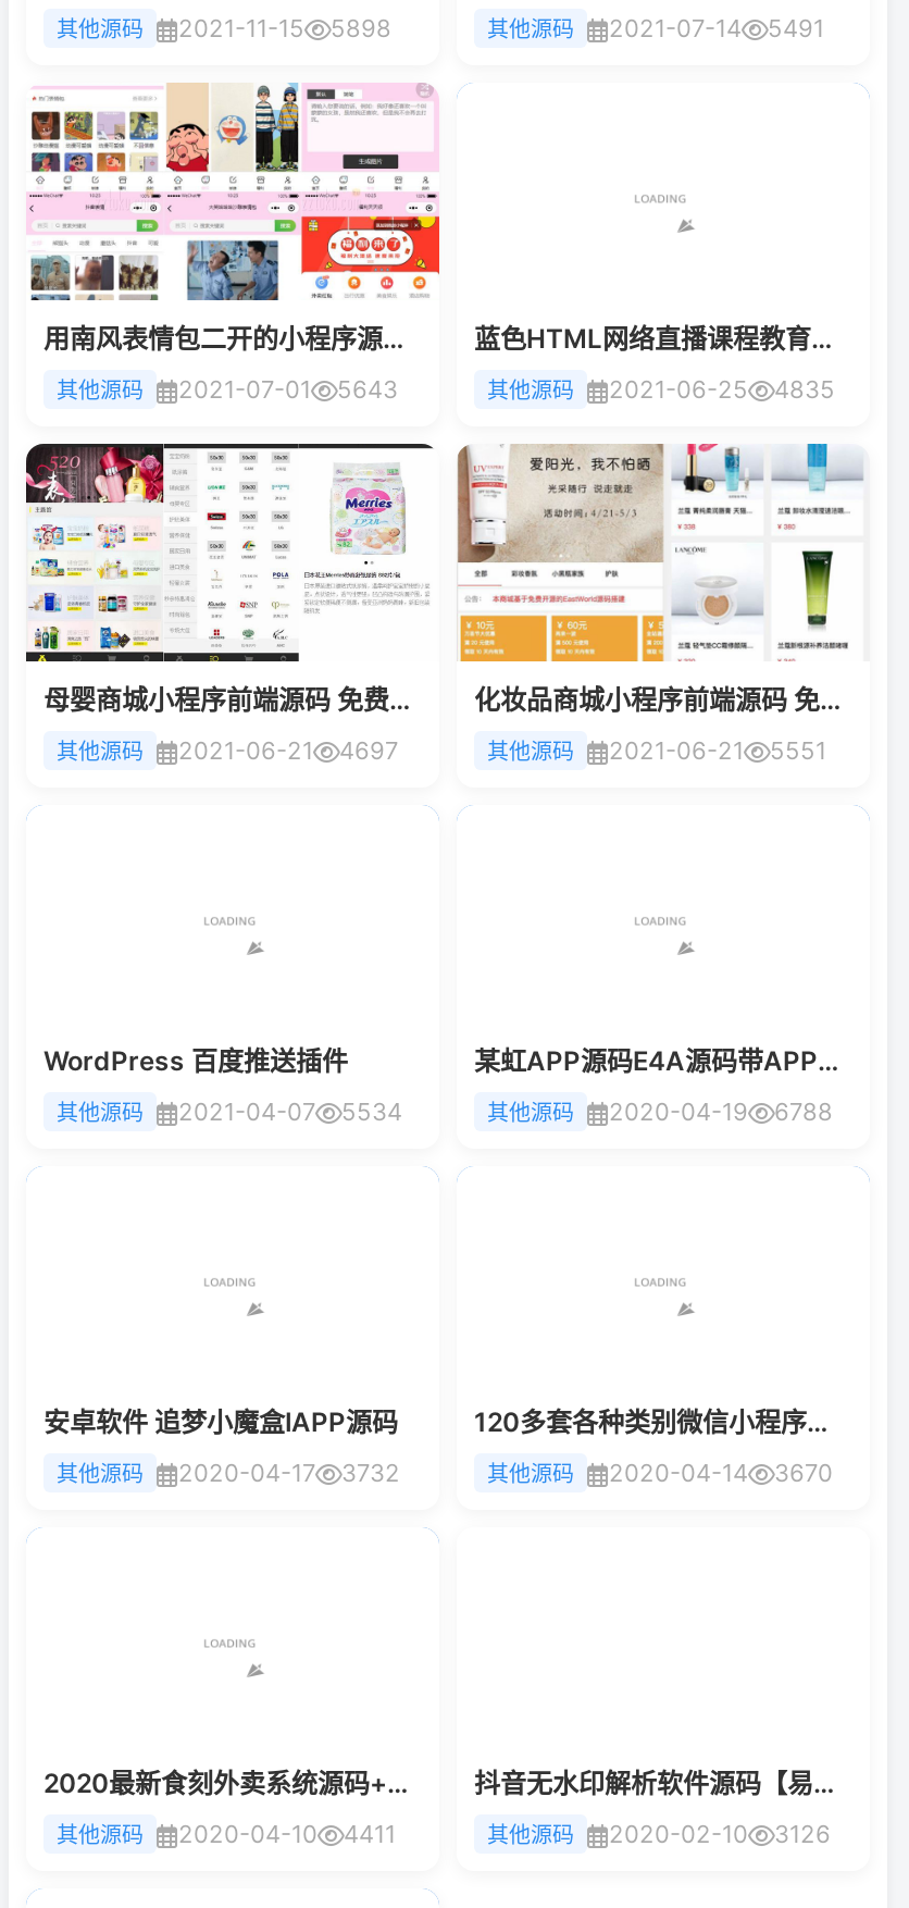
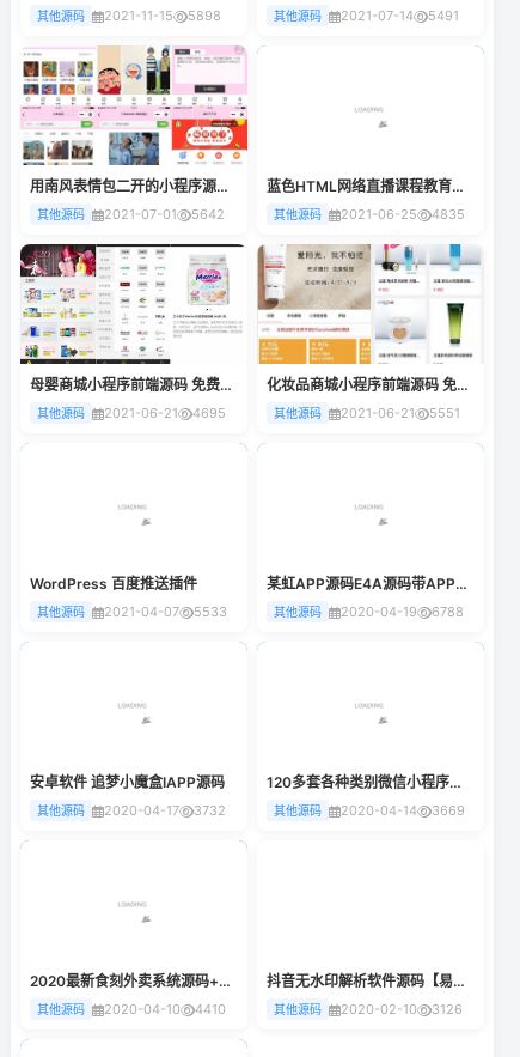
[57,373,398,404] 其他源码 2021-07-01 5643 -> [37,205,225,222] 其他源码 2021-07-01 5642
[57,734,398,765] 其他源码 2021-06-21 4697 -> [37,404,226,421] 其他源码 2021-06-21 4695
[57,1095,402,1126] 其他源码 2021-04-07 5534 -> [37,603,227,619] 其他源码 2021-04-07 5533
[487,1457,833,1487] 其他源码 2020-04-14 3670 -> [274,801,465,818] 其他源码 2020-04-14 3669
[57,1818,396,1848] 其他源码 2020-04-10 4411 -> [37,1000,226,1017] 其他源码 2020-04-10 4410

